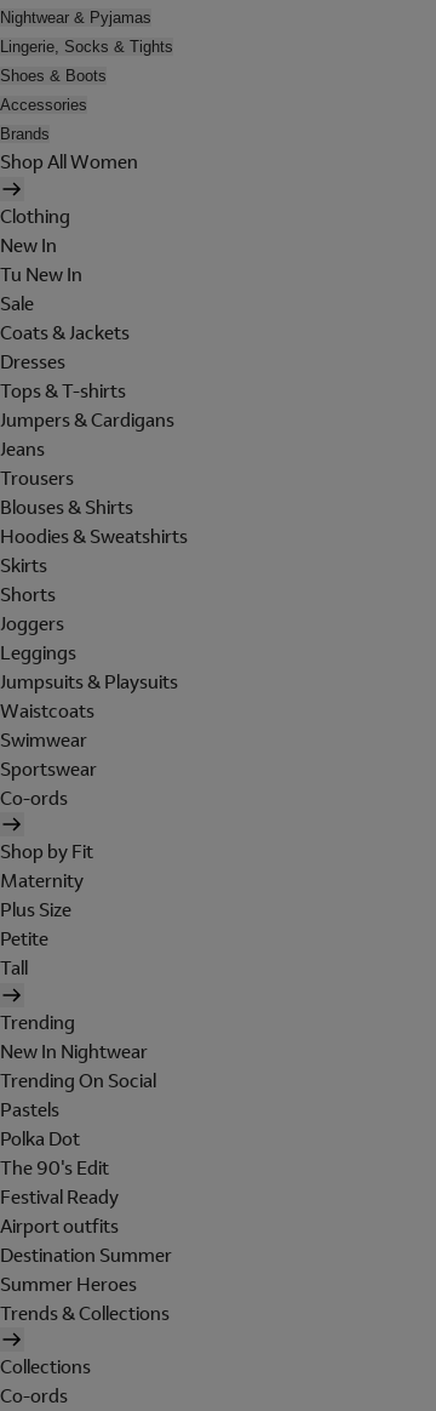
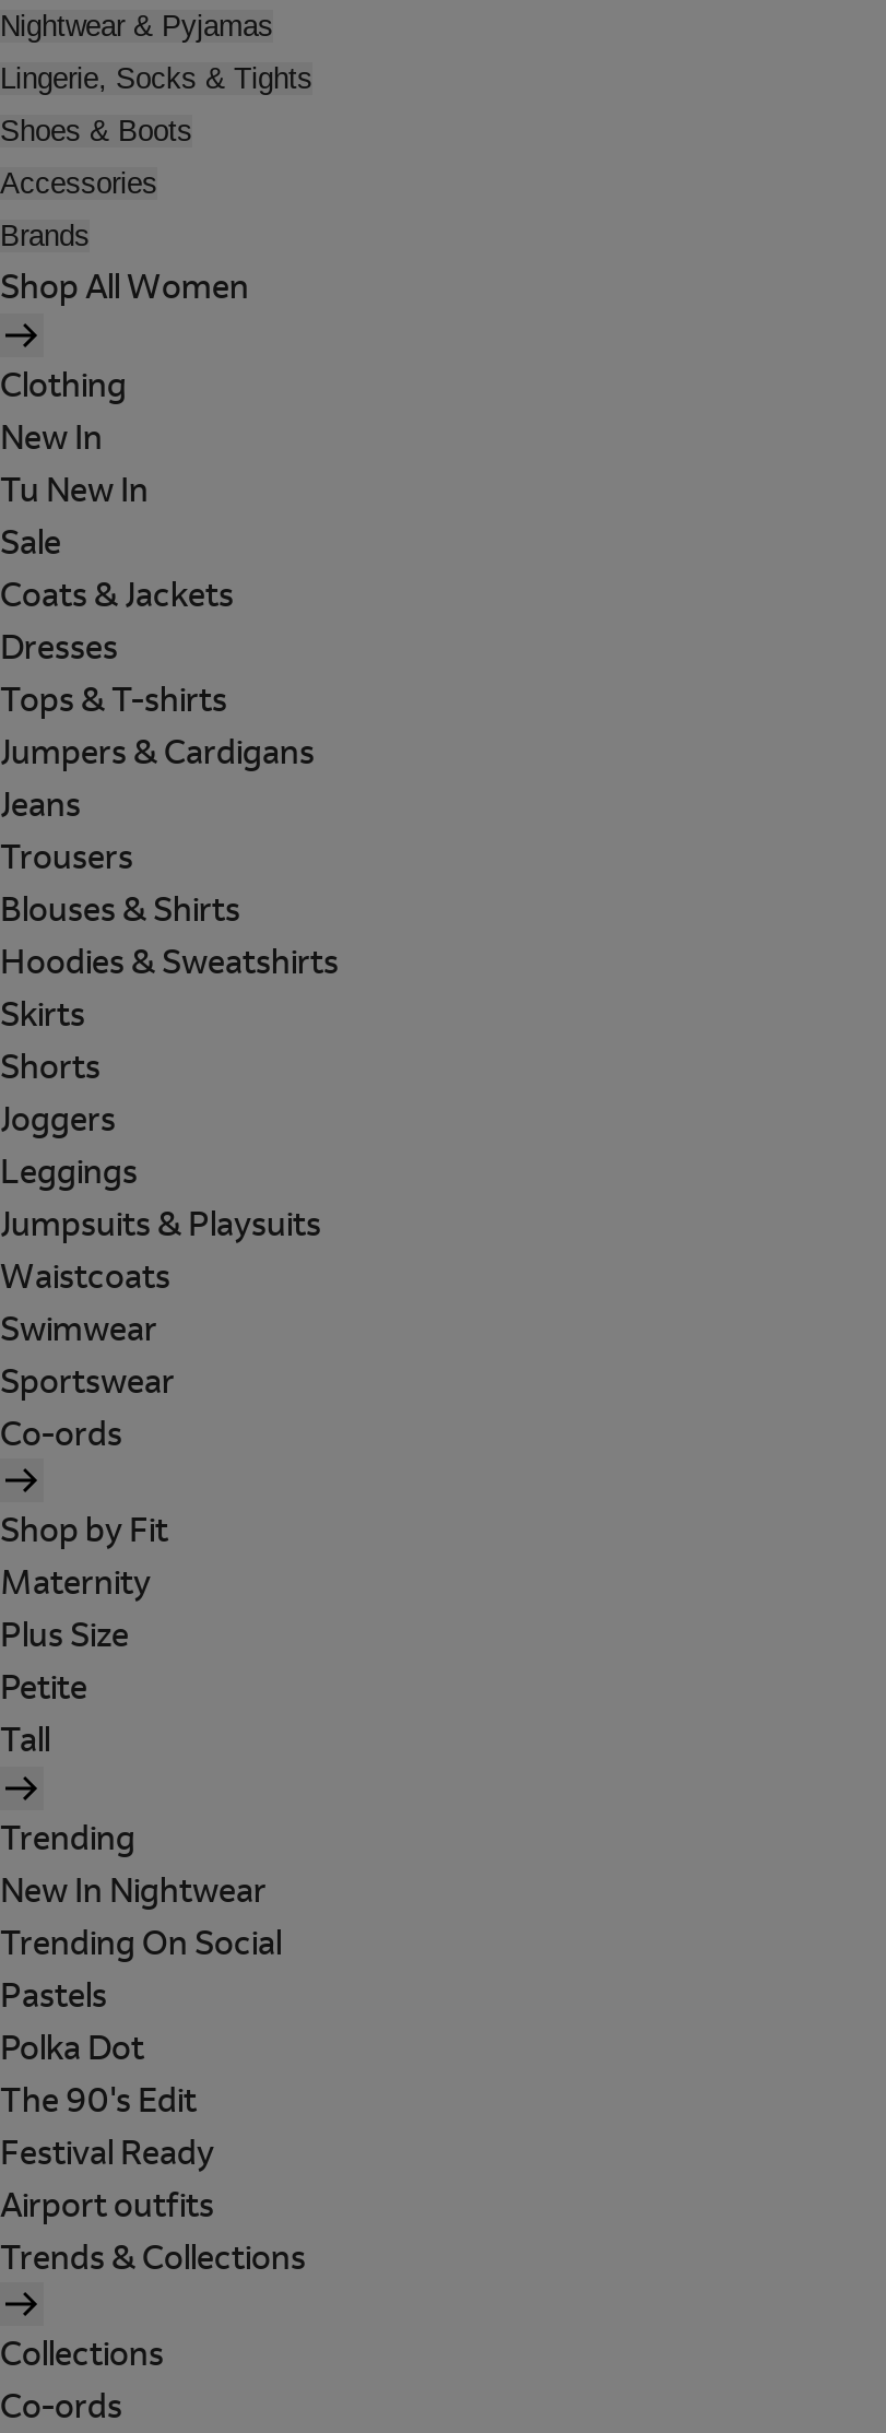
[0,1242,172,1296] Destination Summer | Summer Heroes -> none

